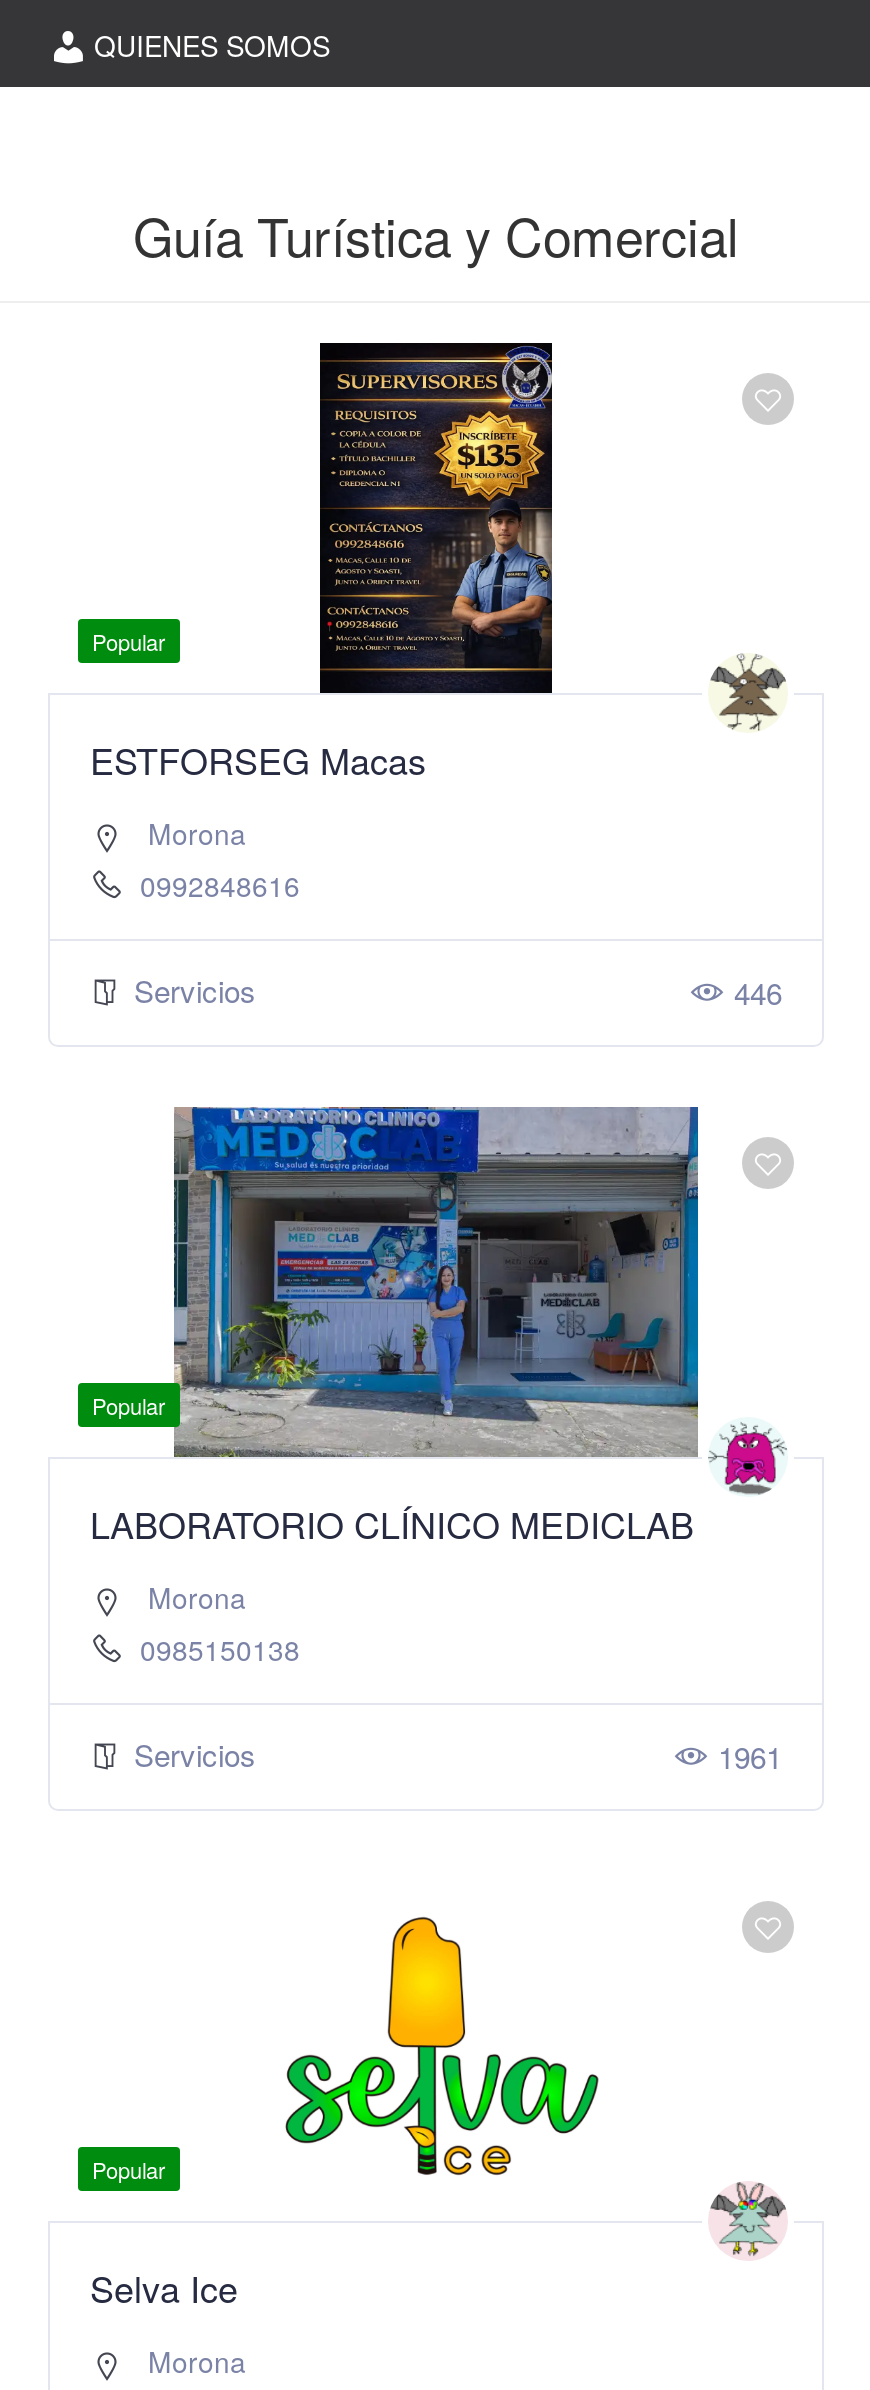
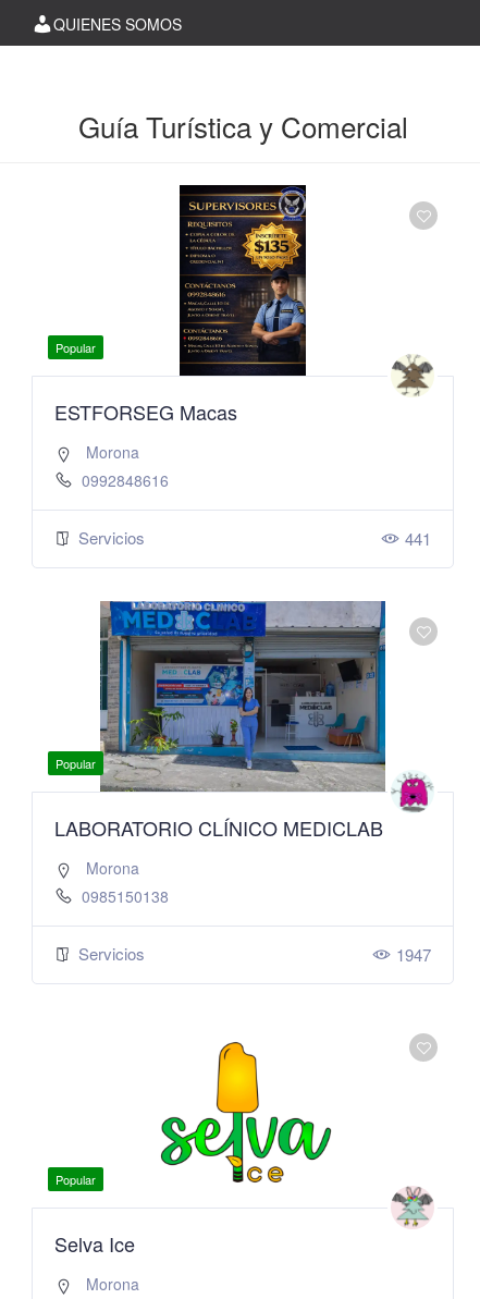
[734,972,782,1014] 446 -> [405,527,431,550] 441
[718,1736,782,1778] 1961 -> [396,943,431,966] 1947

